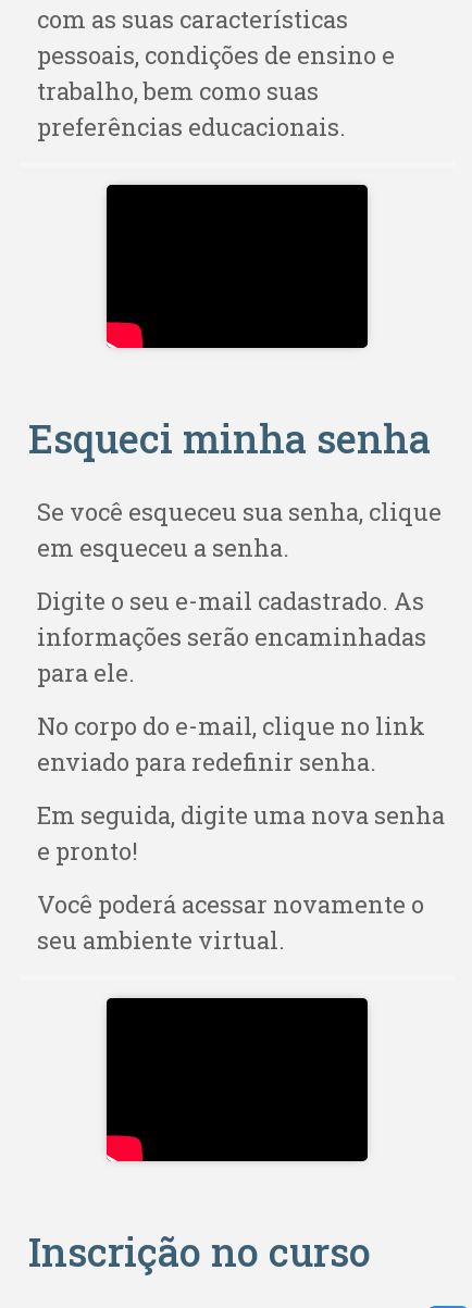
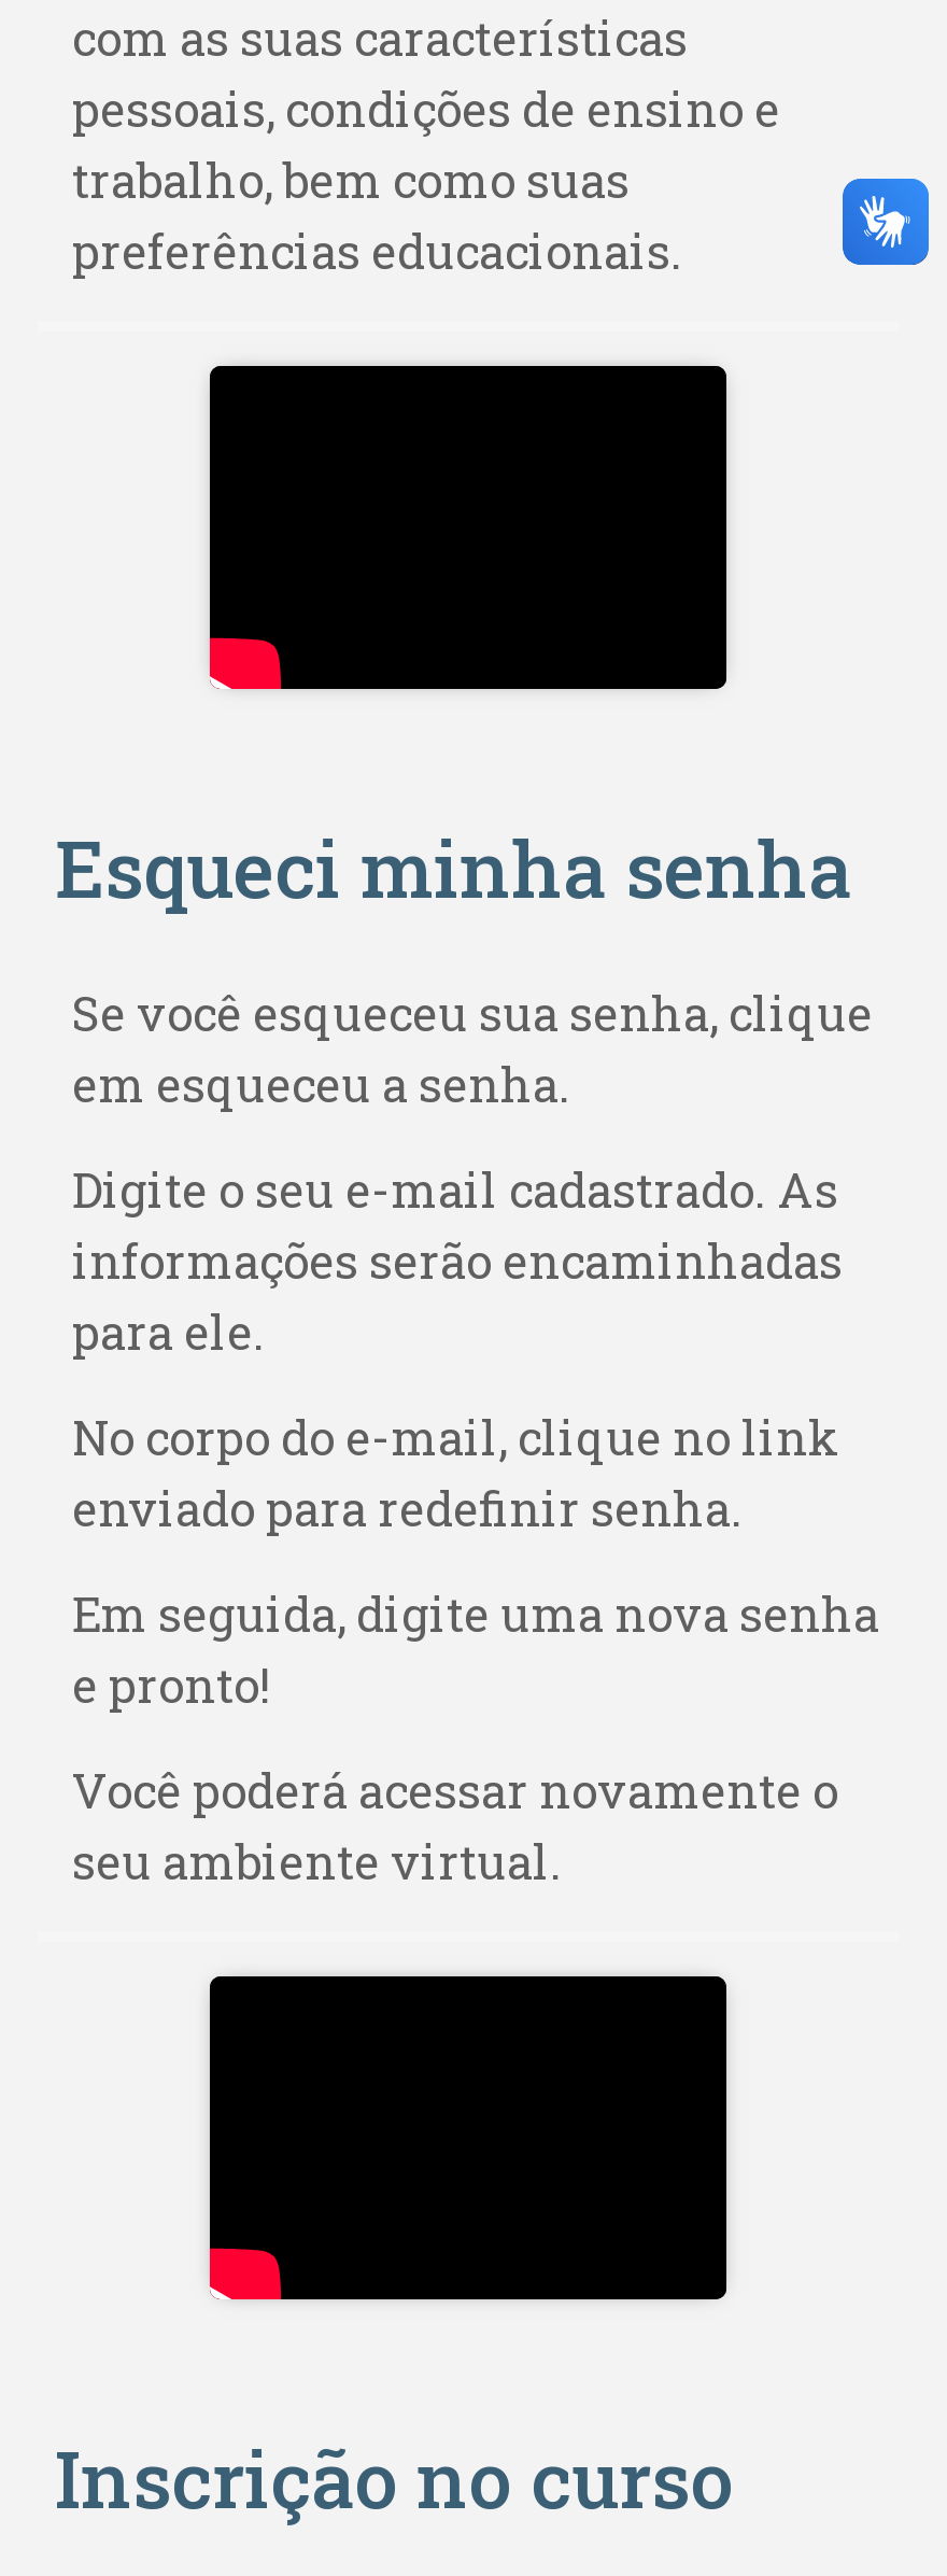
none -> [840,177,931,267] [image]

